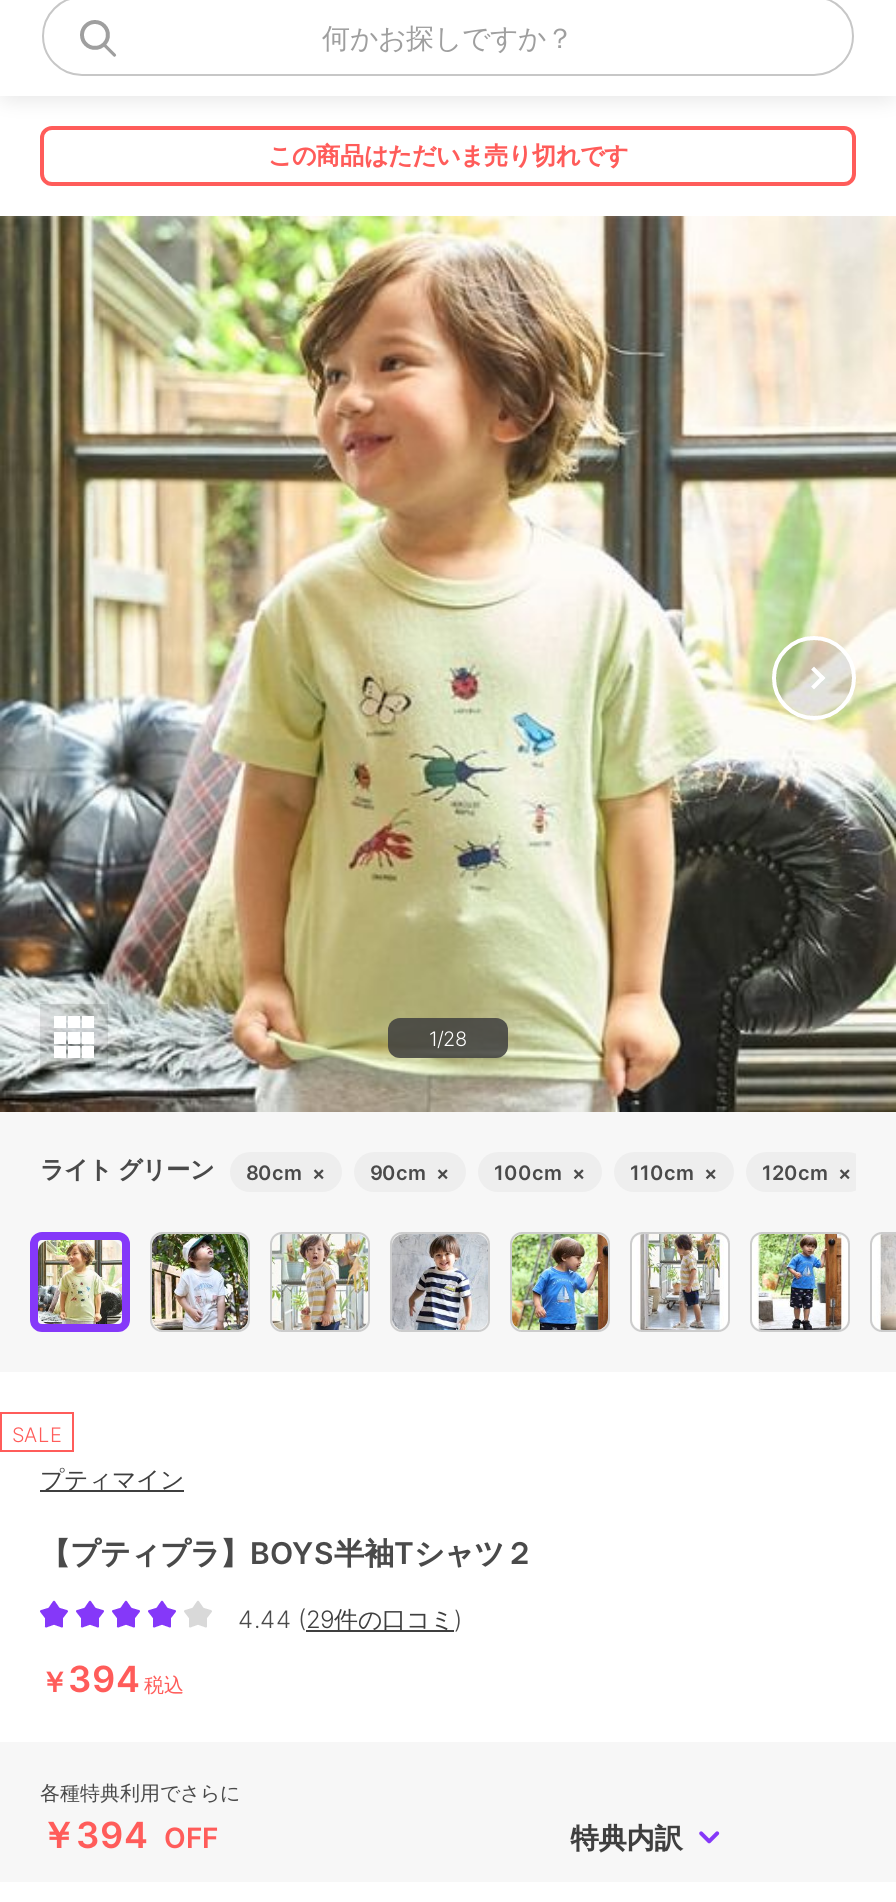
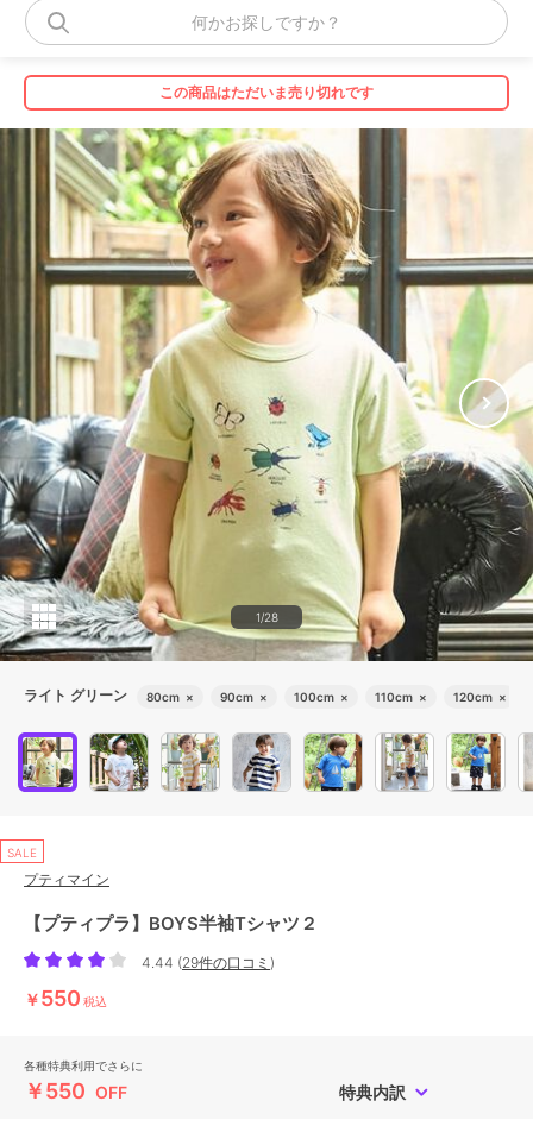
[40,1658,184,1700] ￥394 税込 -> [24,985,107,1010] ￥550 税込
[40,1815,218,1857] ￥394 OFF -> [24,1079,127,1104] ￥550 OFF

